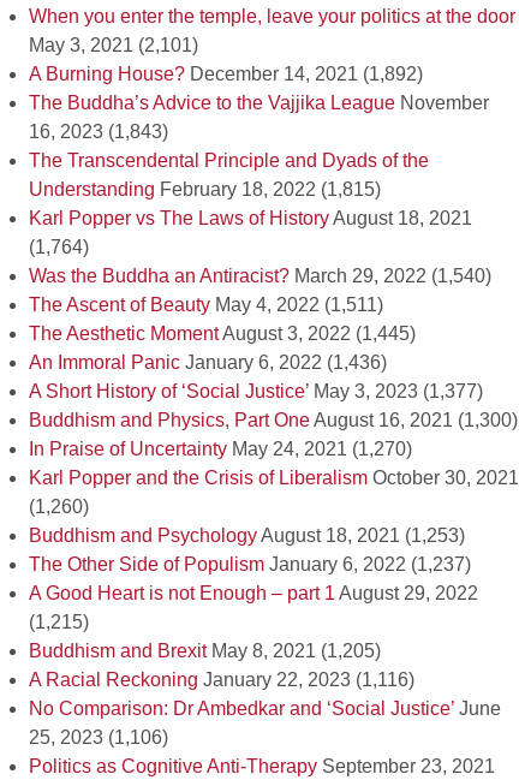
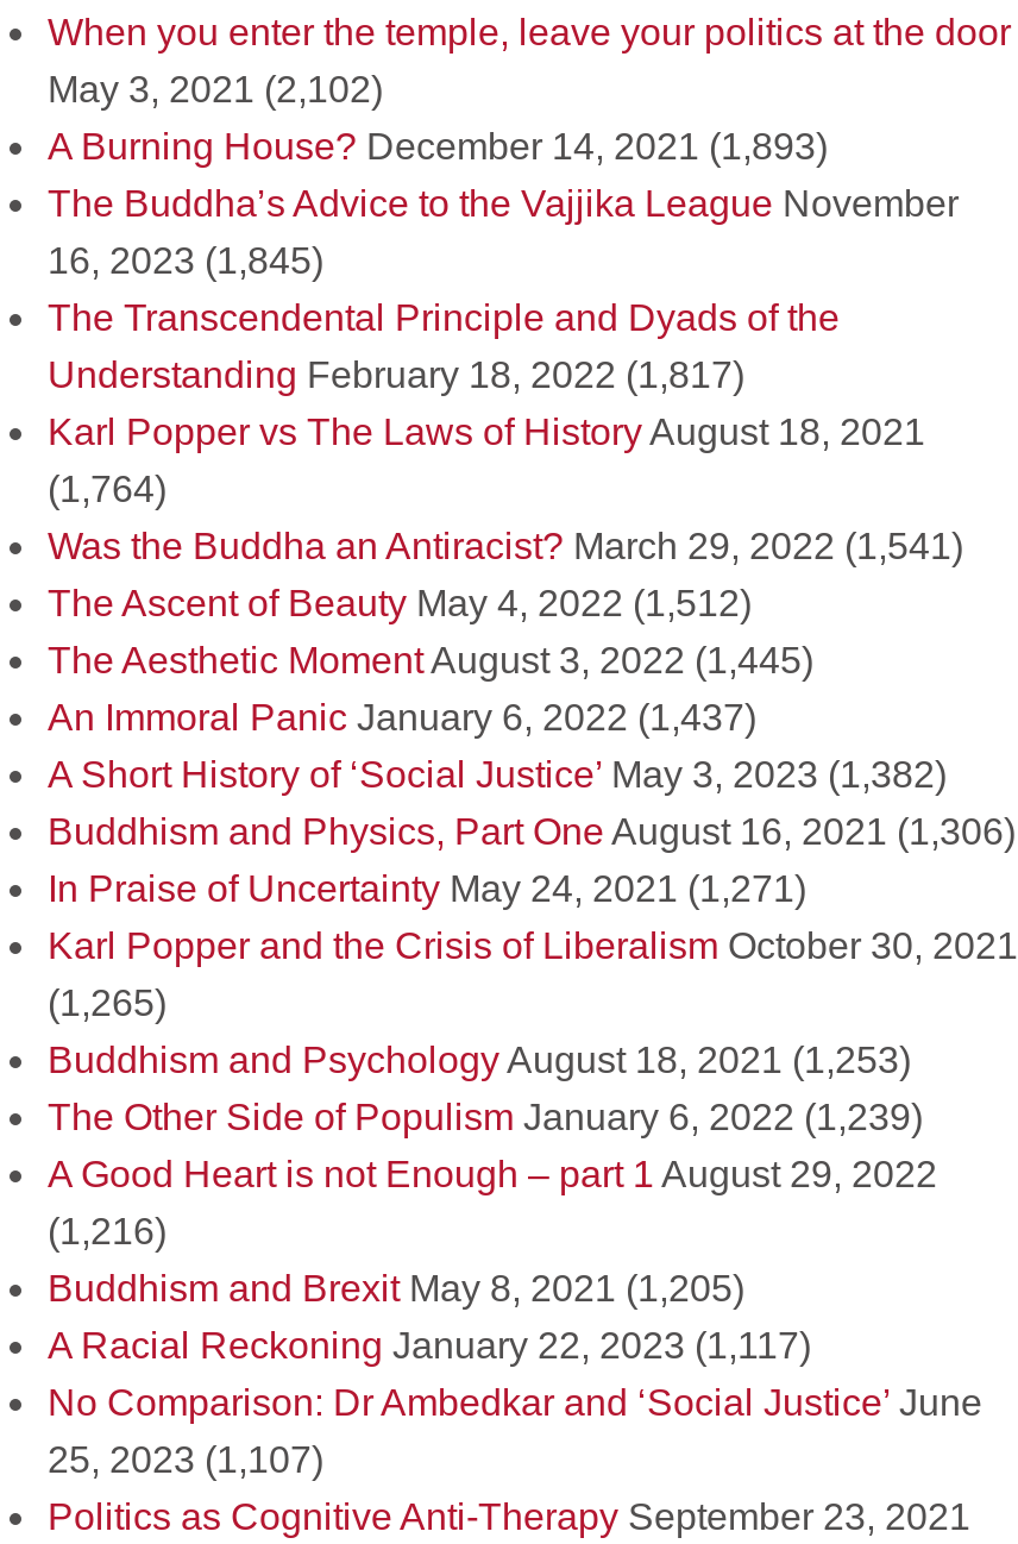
[29,35,198,55] May 3, 2021 (2,101) -> [48,69,383,109] May 3, 2021 (2,102)
[29,64,423,84] A Burning House? December 14, 2021 (1,892) -> [48,126,828,166] A Burning House? December 14, 2021 (1,893)
[29,121,168,142] 16, 2023 (1,843) -> [48,240,323,280] 16, 2023 (1,845)
[29,179,381,199] Understanding February 18, 2022 (1,815) -> [48,354,744,395] Understanding February 18, 2022 (1,817)
[29,265,491,286] Was the Buddha an Antiracist? March 29, 2022 (1,540) -> [48,526,963,566] Was the Buddha an Antiracist? March 29, 2022 (1,541)
[29,294,383,315] The Ascent of Beauty May 4, 2022 (1,511) -> [48,583,752,623] The Ascent of Beauty May 4, 2022 (1,512)
[29,352,387,372] An Immoral Panic January 6, 2022 (1,436) -> [48,697,756,737] An Immoral Panic January 6, 2022 (1,437)
[29,381,483,401] A Short History of ‘Social Justice’ May 3, 2023 (1,377) -> [48,754,947,794] A Short History of ‘Social Justice’ May 3, 2023 (1,382)
[29,410,518,430] Buddhism and Physics, Part One August 16, 2021 (1,300) -> [48,811,1016,851] Buddhism and Physics, Part One August 16, 2021 (1,306)
[29,439,412,459] In Praise of Uncertainty May 24, 2021 (1,270) -> [48,868,806,909] In Praise of Uncertainty May 24, 2021 (1,271)
[29,496,89,517] (1,260) -> [48,982,166,1023] (1,265)
[29,554,471,574] The Other Side of Populism January 6, 2022 (1,237) -> [48,1097,923,1137] The Other Side of Populism January 6, 2022 (1,239)
[29,612,89,632] (1,215) -> [48,1211,166,1251] (1,216)
[29,669,414,690] A Racial Reckoning January 22, 2023 (1,116) -> [48,1325,811,1365] A Racial Reckoning January 22, 2023 (1,117)
[29,727,168,747] 25, 2023 (1,106) -> [48,1439,323,1480] 25, 2023 (1,107)

